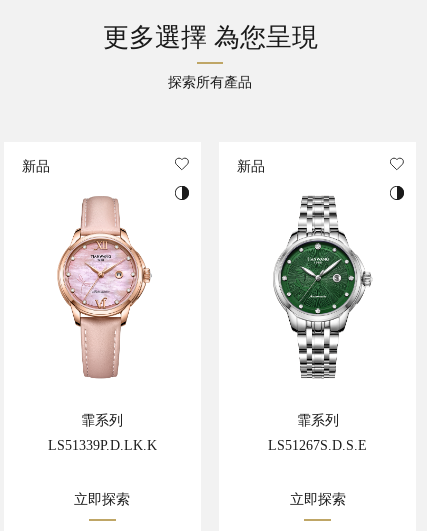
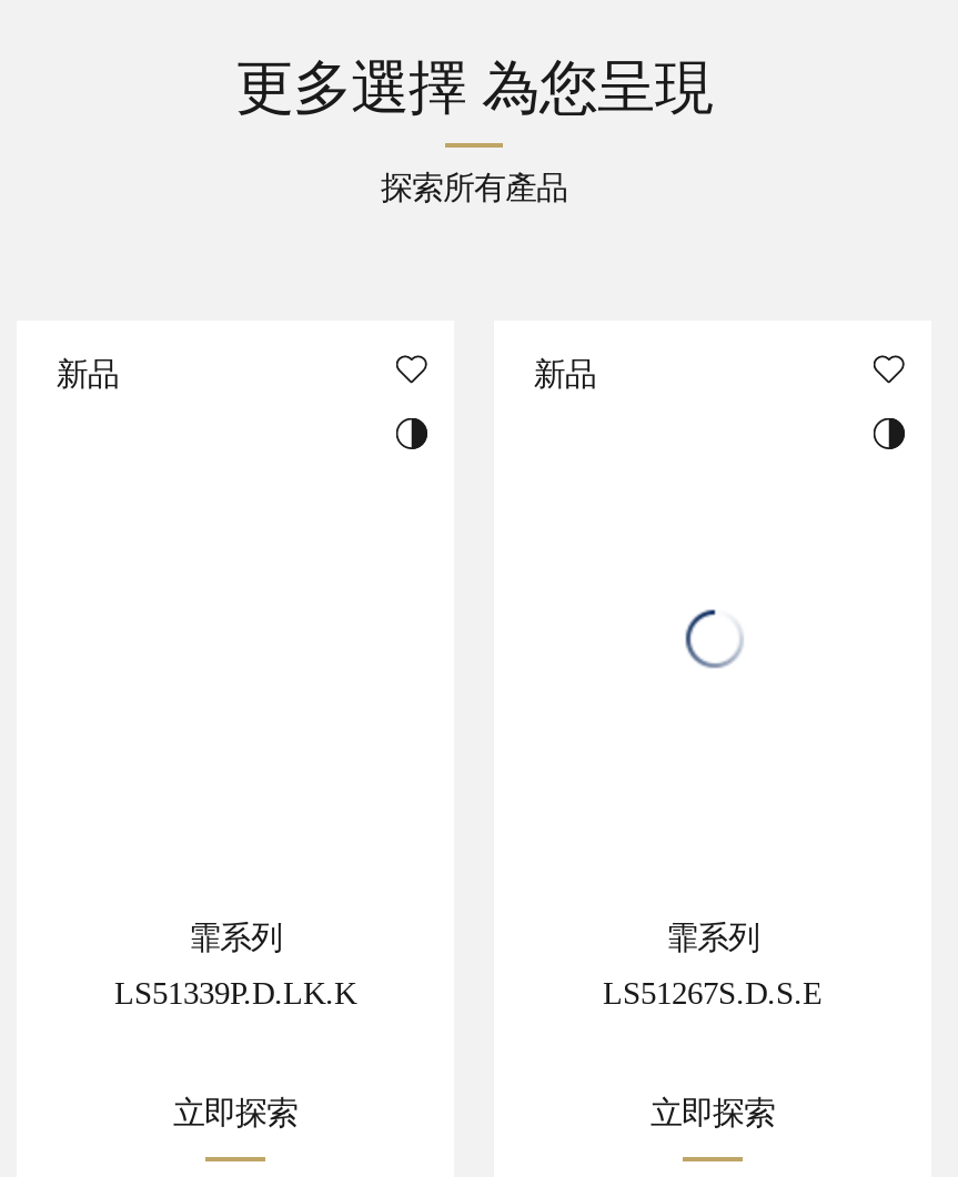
[57,195,152,379] [image] -> none
[273,195,372,379] [image] -> none

